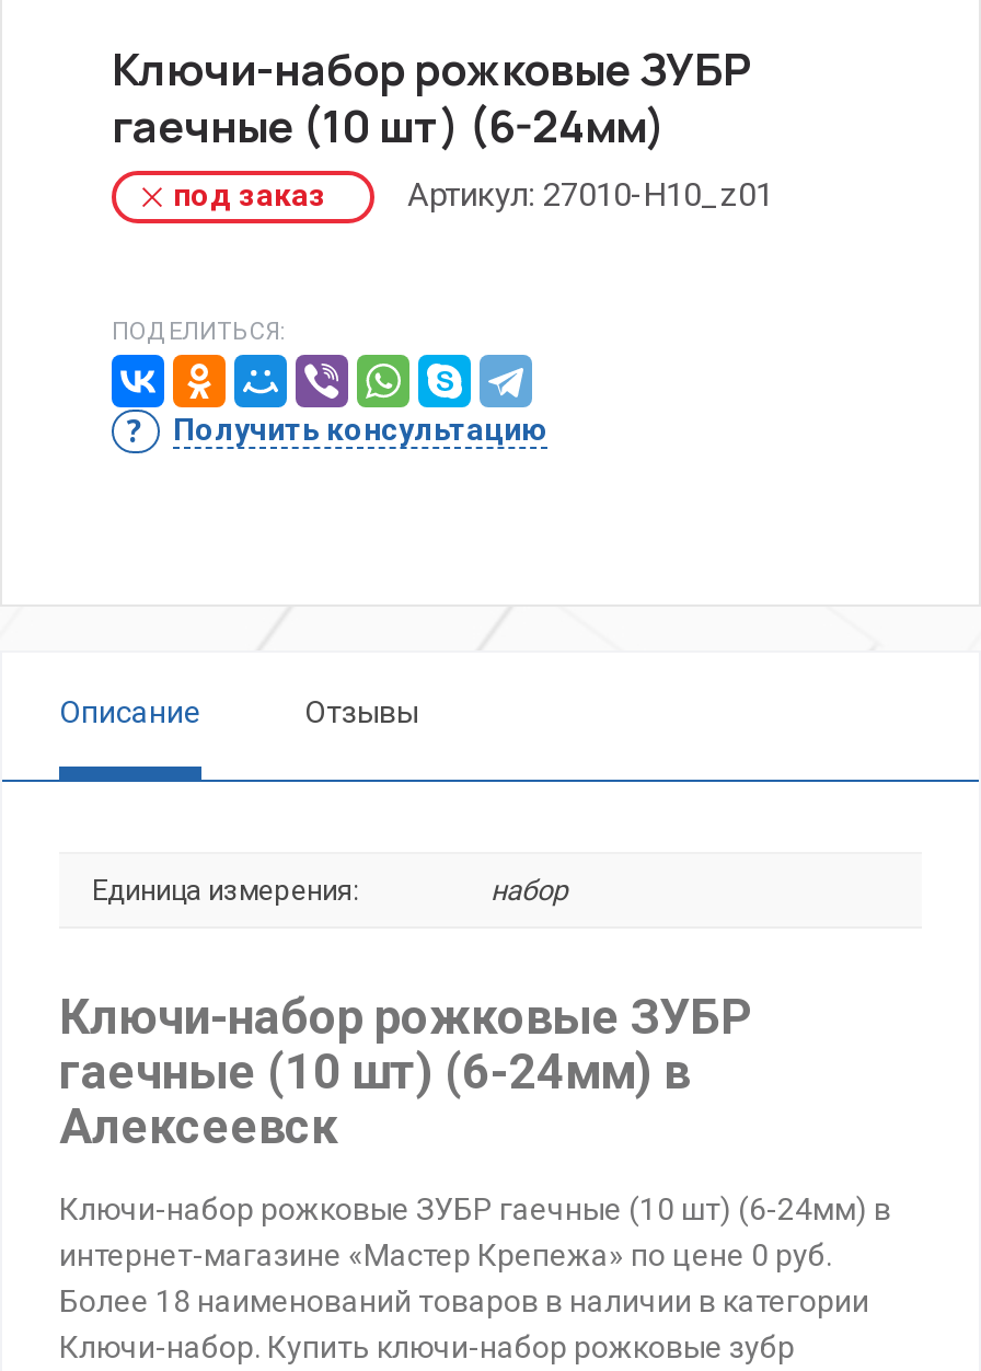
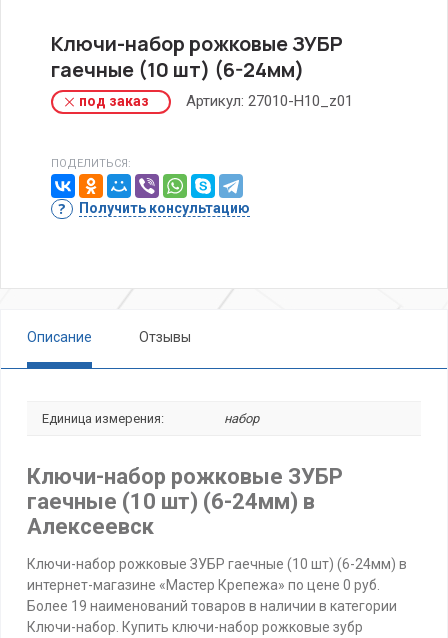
[59,1283,869,1318] Более 18 наименований товаров в наличии в категории -> [27,598,397,614] Более 19 наименований товаров в наличии в категории

